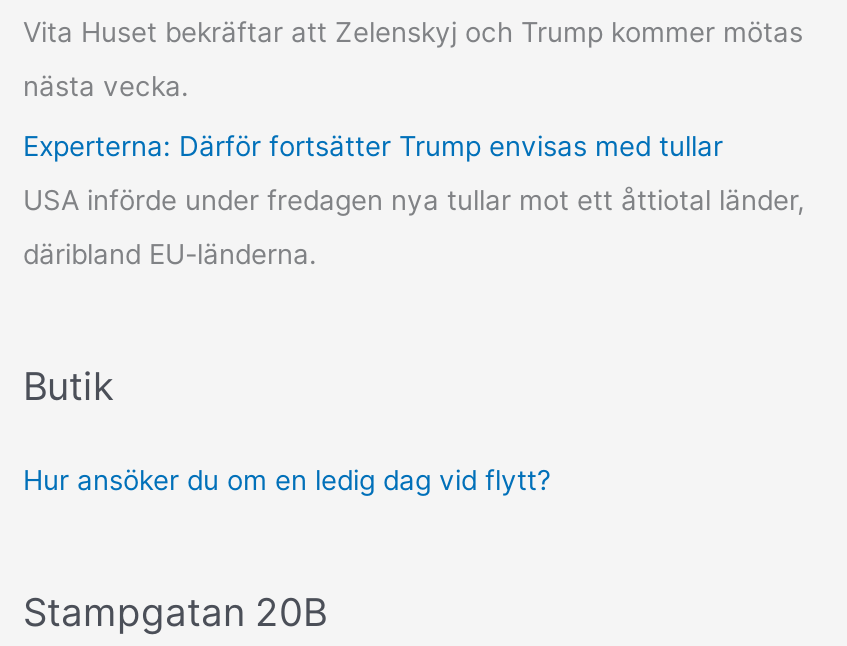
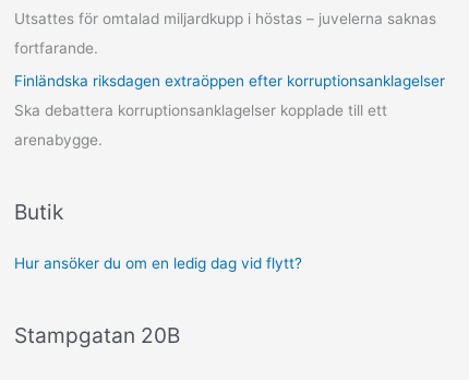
[23,16,803,48] Vita Huset bekräftar att Zelenskyj och Trump kommer mötas -> [14,10,436,27] Utsattes för omtalad miljardkupp i höstas – juvelerna saknas
[23,70,189,102] nästa vecka. -> [14,39,98,57] fortfarande.
[23,130,723,162] Experterna: Därför fortsätter Trump envisas med tullar -> [14,72,445,90] Finländska riksdagen extraöppen efter korruptionsanklagelser
[23,184,805,216] USA införde under fredagen nya tullar mot ett åttiotal länder, -> [14,102,387,119] Ska debattera korruptionsanklagelser kopplade till ett
[23,238,317,270] däribland EU-länderna. -> [14,131,103,149] arenabygge.

